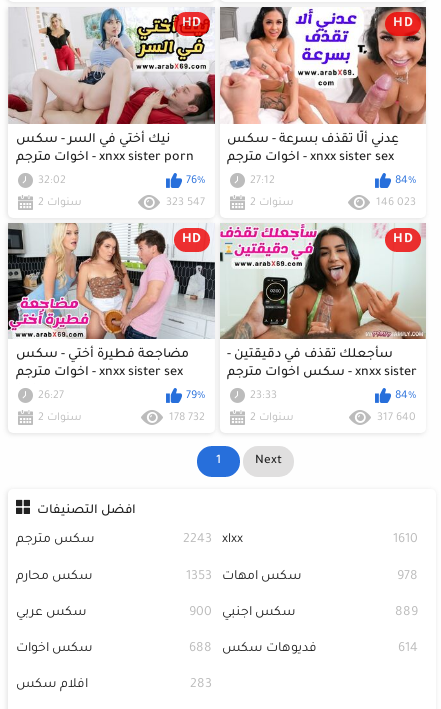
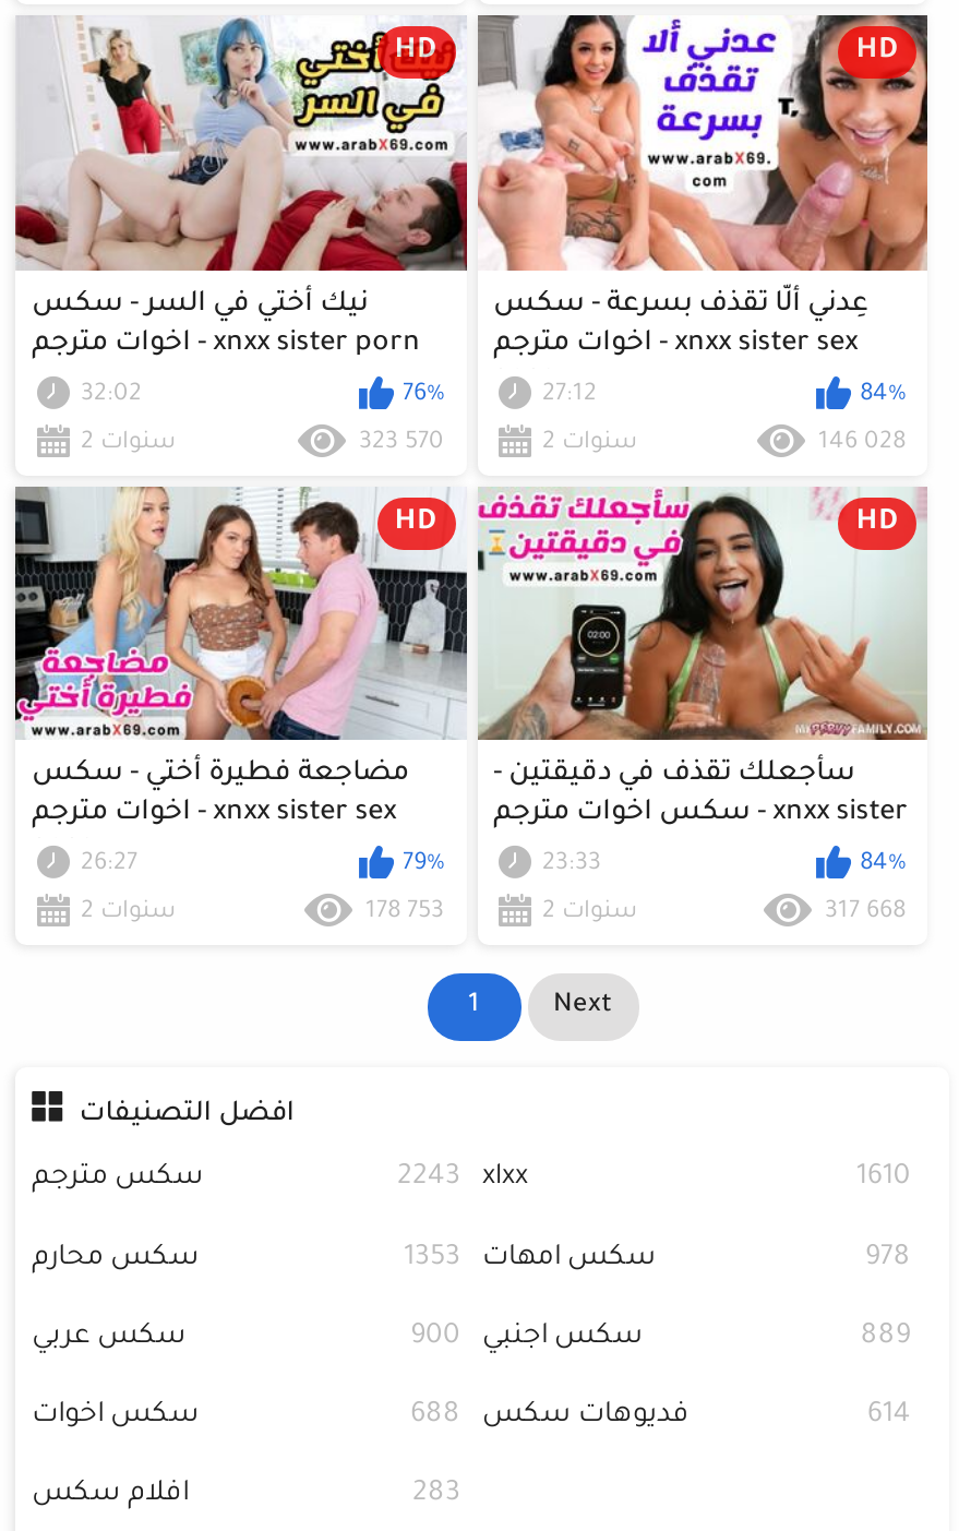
[165,196,204,208] 323 547 -> [359,429,444,455] 323 570
[376,196,416,208] 146 023 -> [818,429,906,455] 146 028
[168,412,204,424] 178 732 -> [365,899,444,925] 178 753
[377,412,416,424] 317 640 -> [825,899,906,925] 317 668

